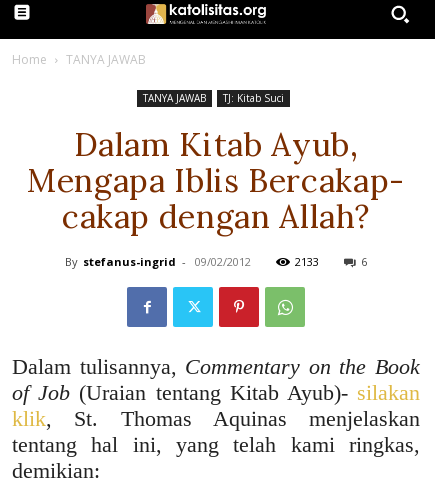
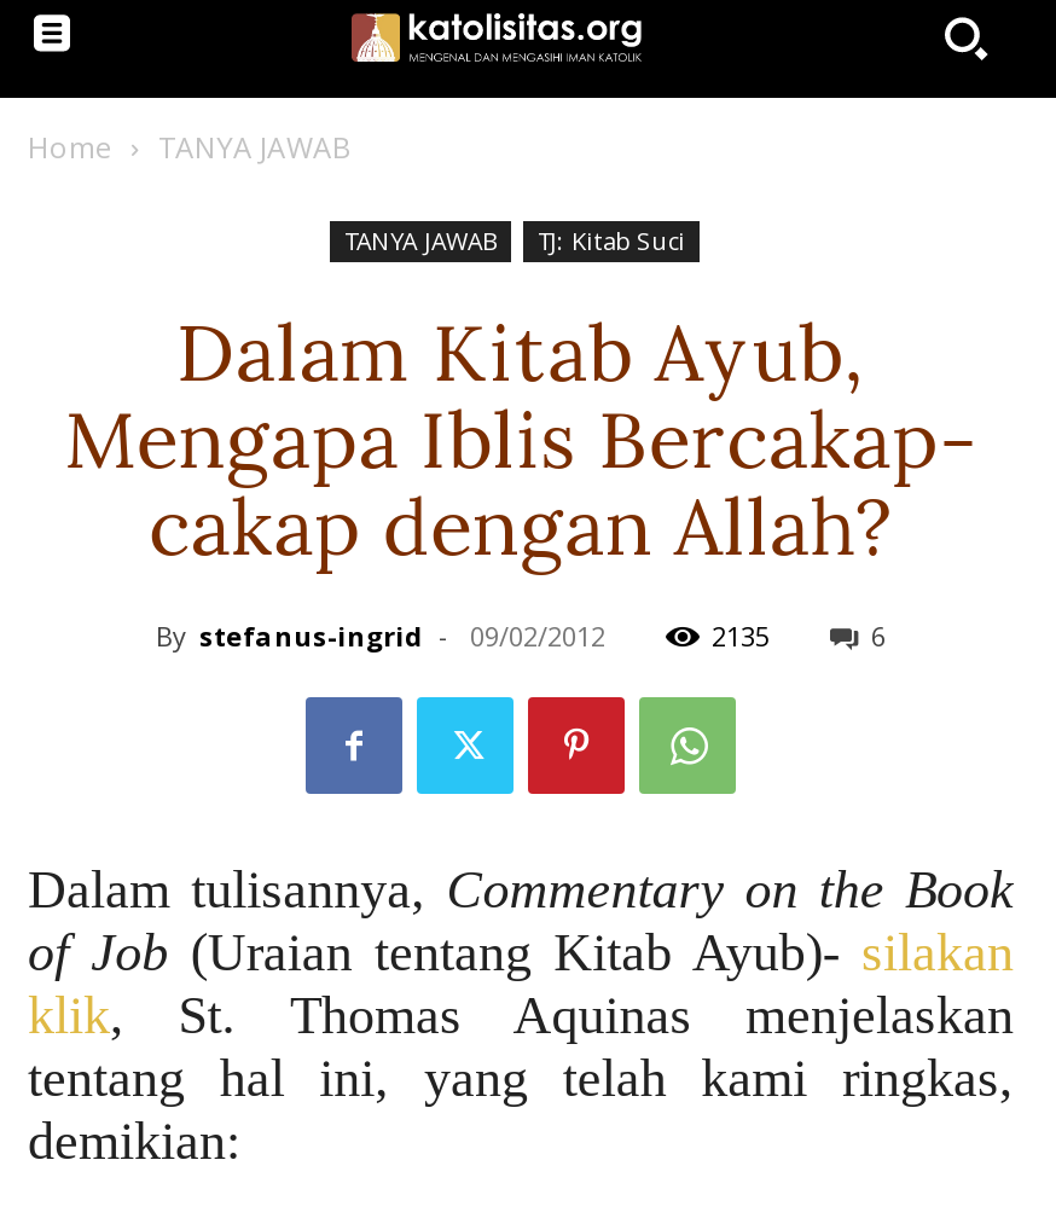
[295,254,319,269] 2133 -> [712,617,770,654] 2135

